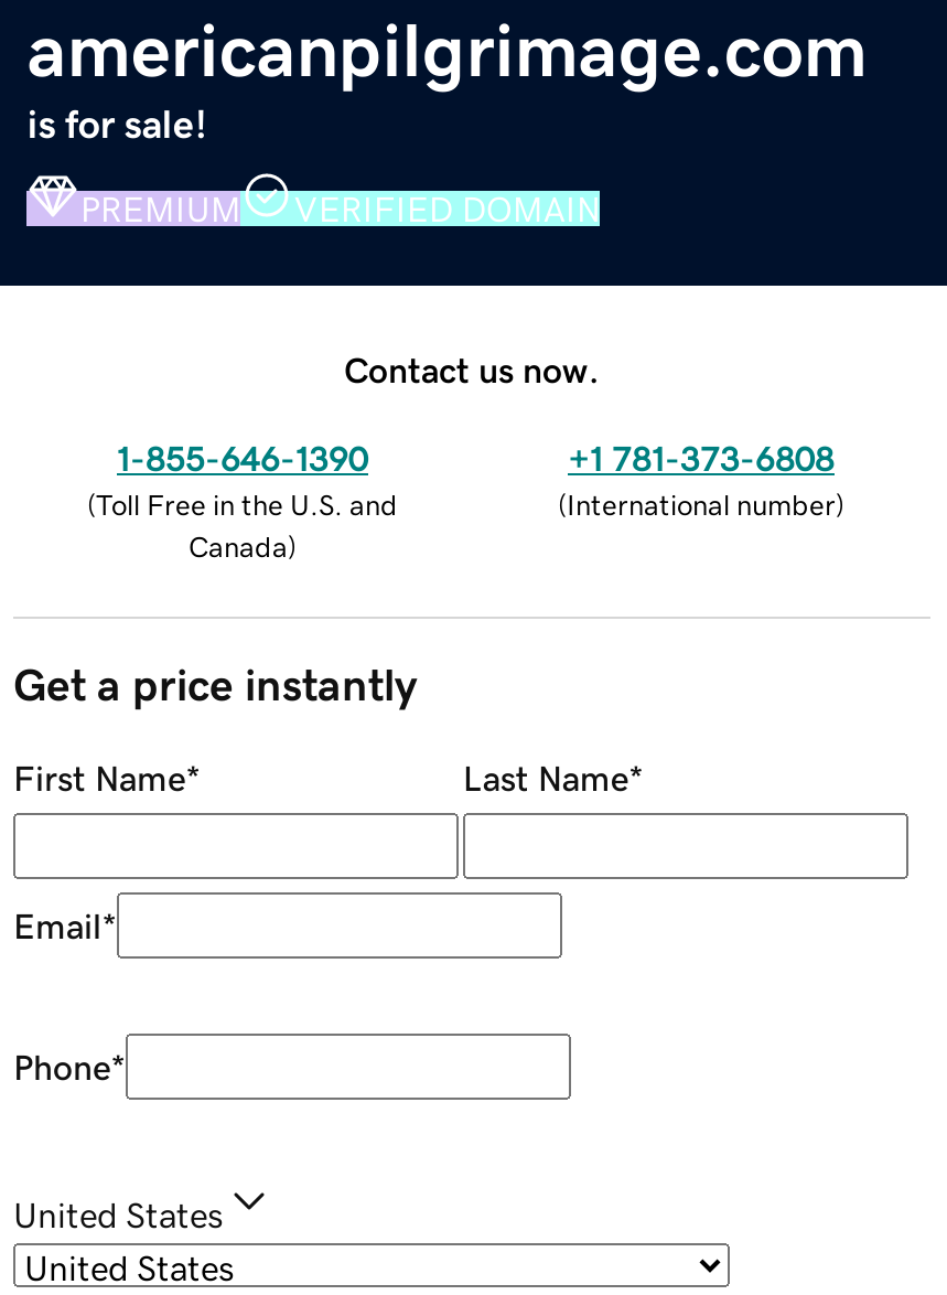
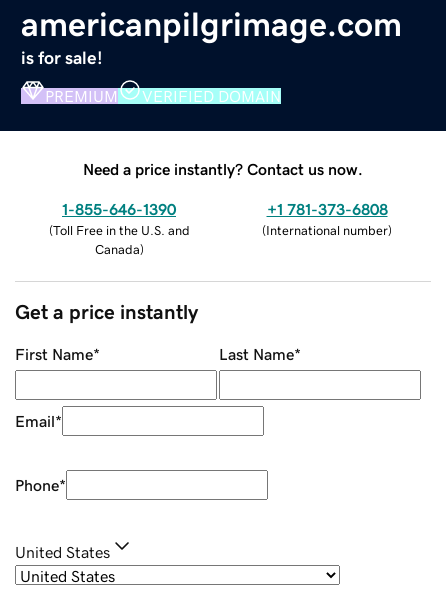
[344,351,600,386] Contact us now. -> [83,161,363,177] Need a price instantly? Contact us now.

